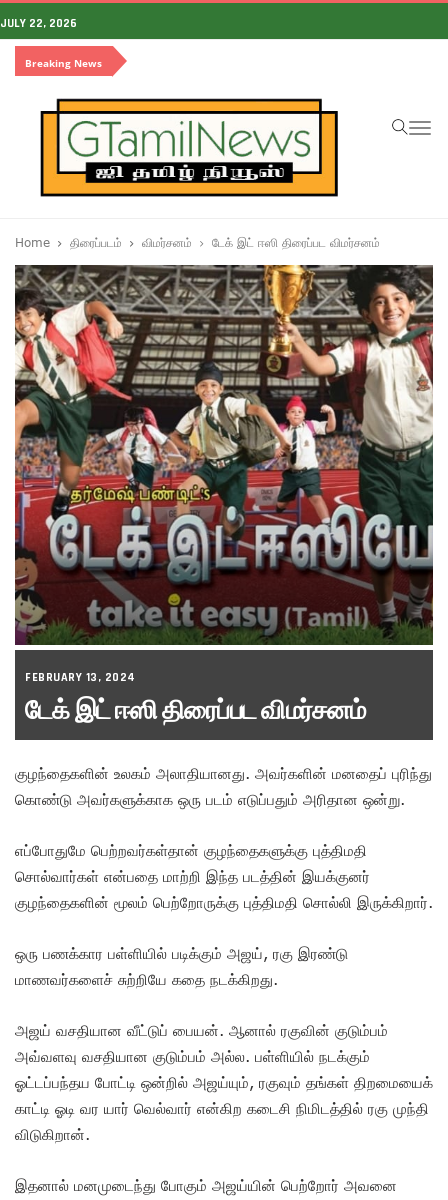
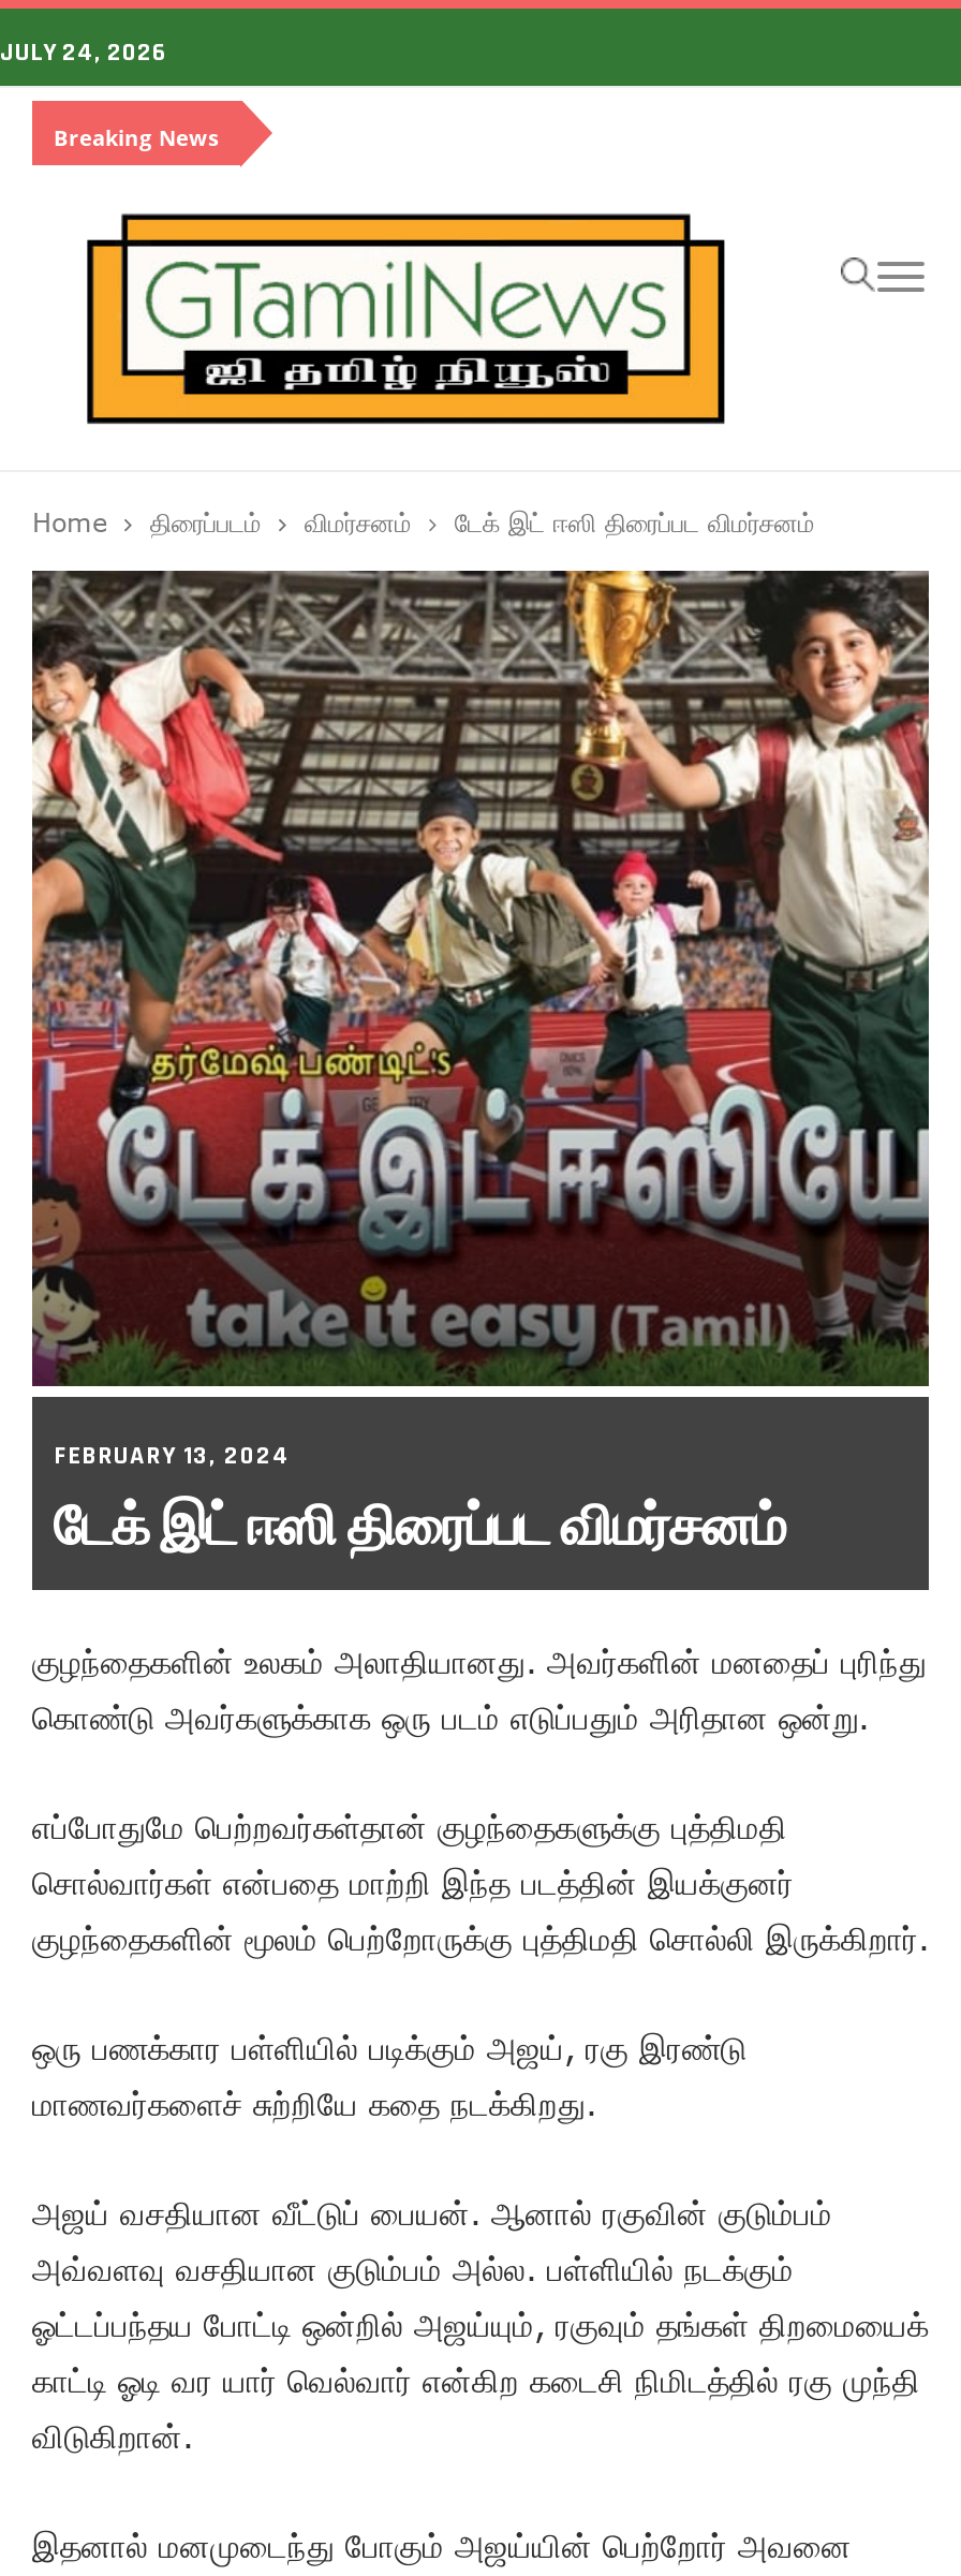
[0,16,77,31] JULY 22, 2026 -> [0,36,167,69] JULY 24, 2026

